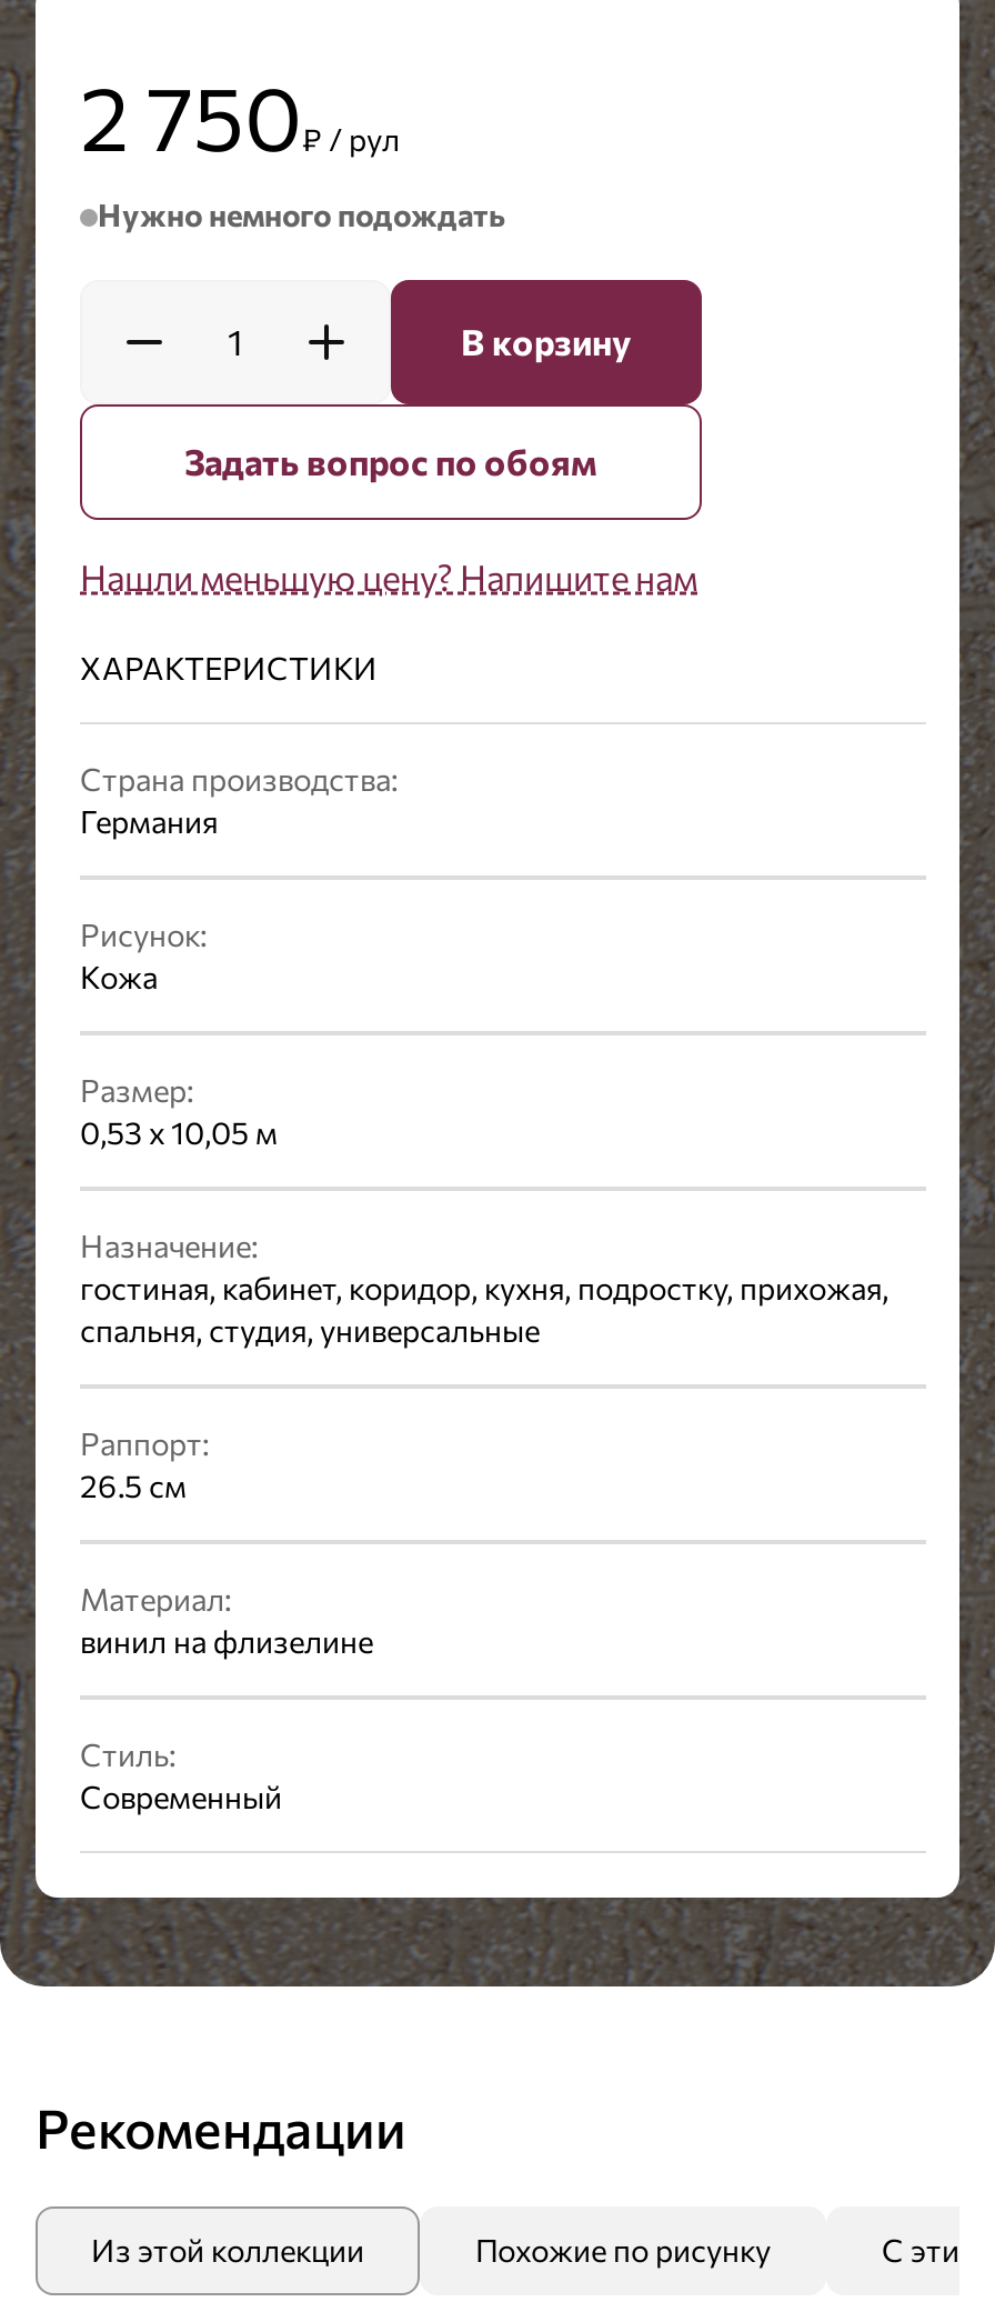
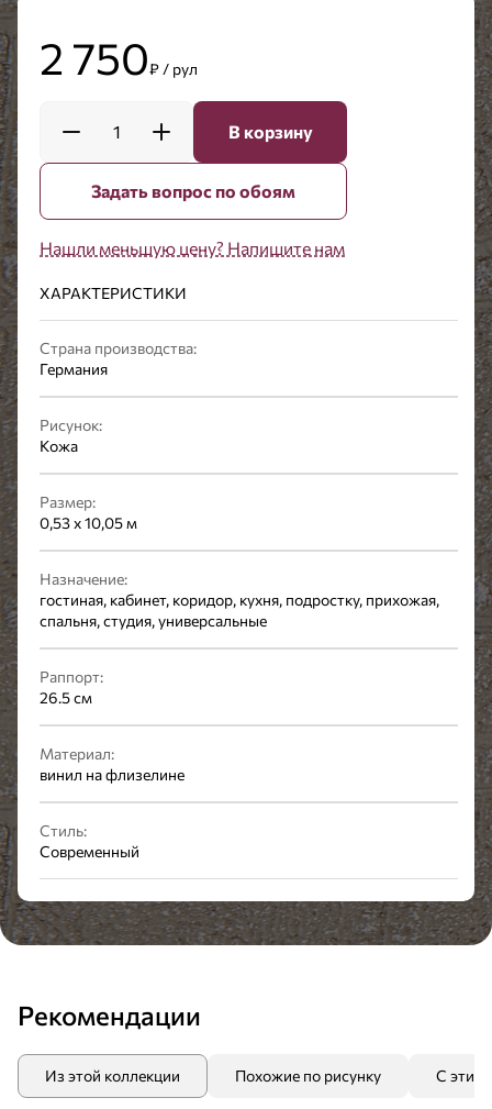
[98,196,506,233] Нужно немного подождать -> none

